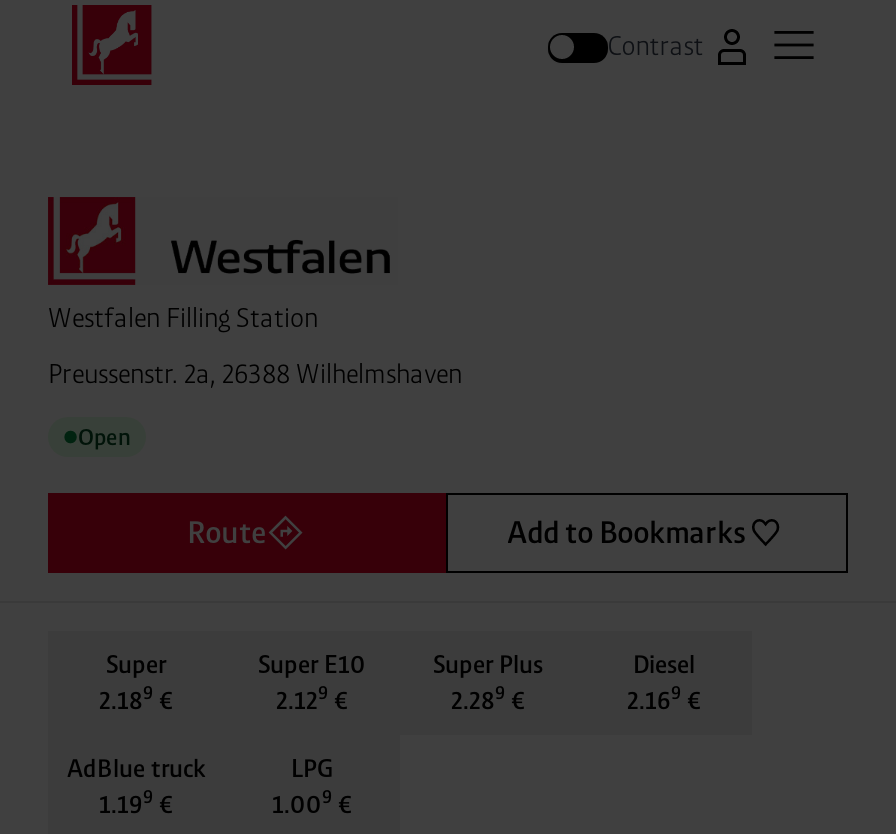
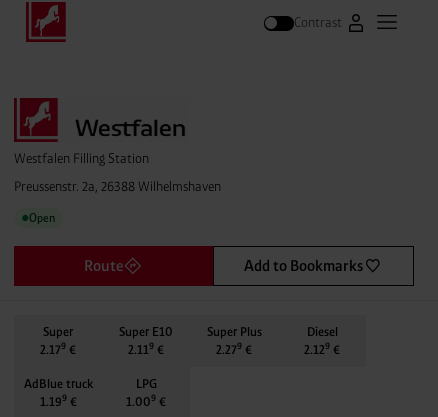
[99,681,173,715] 2.189 € -> [40,340,76,357] 2.179 €
[276,681,348,715] 2.129 € -> [128,340,164,357] 2.119 €
[451,681,525,715] 2.289 € -> [216,340,252,357] 2.279 €
[627,681,701,715] 2.169 € -> [304,340,340,357] 2.129 €

